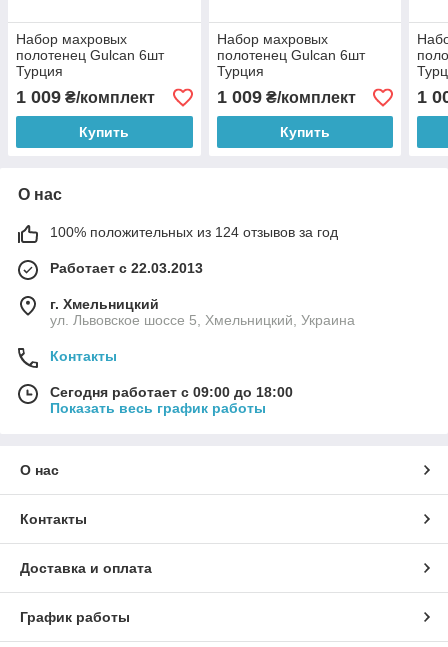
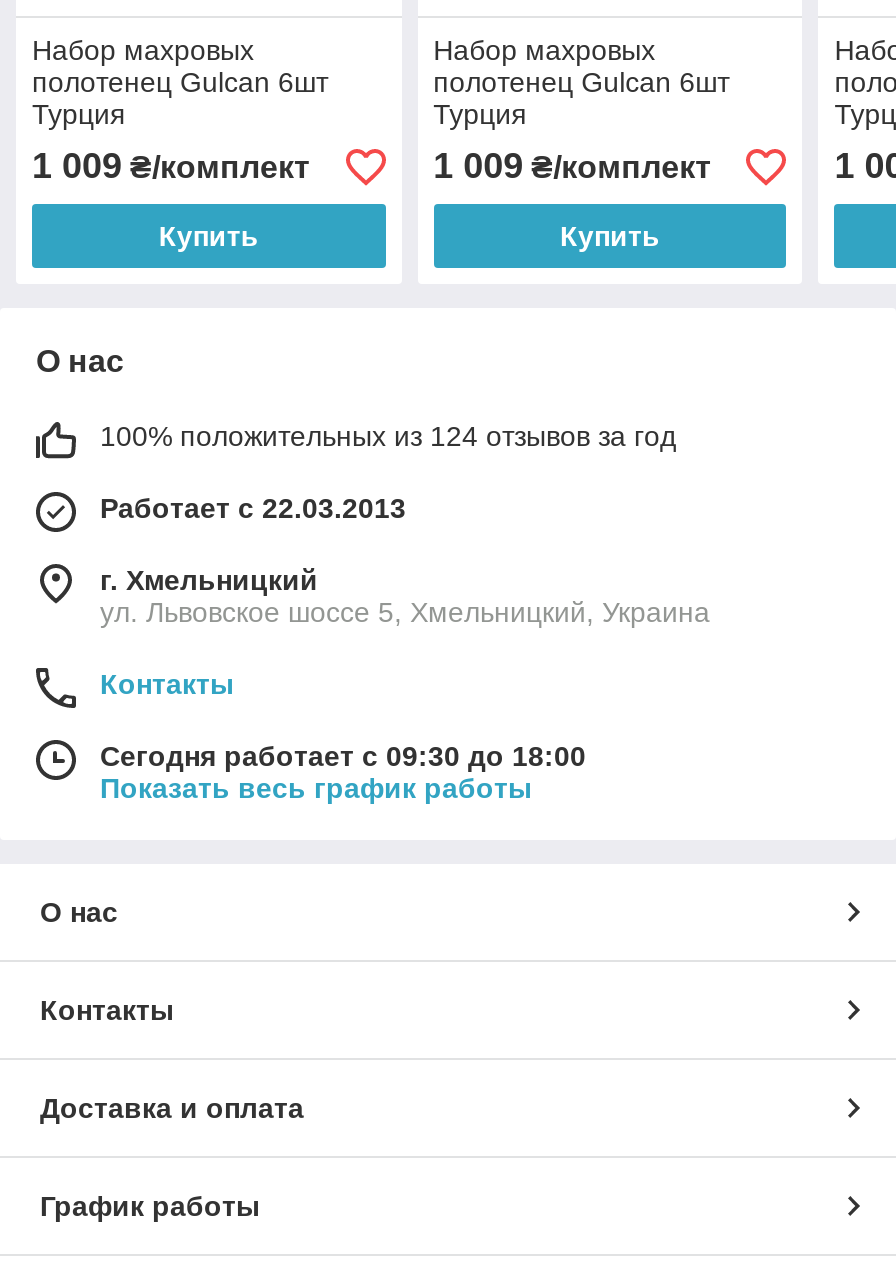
[50,384,293,400] Сегодня работает с 09:00 до 18:00 -> [100,741,586,773] Сегодня работает с 09:30 до 18:00

